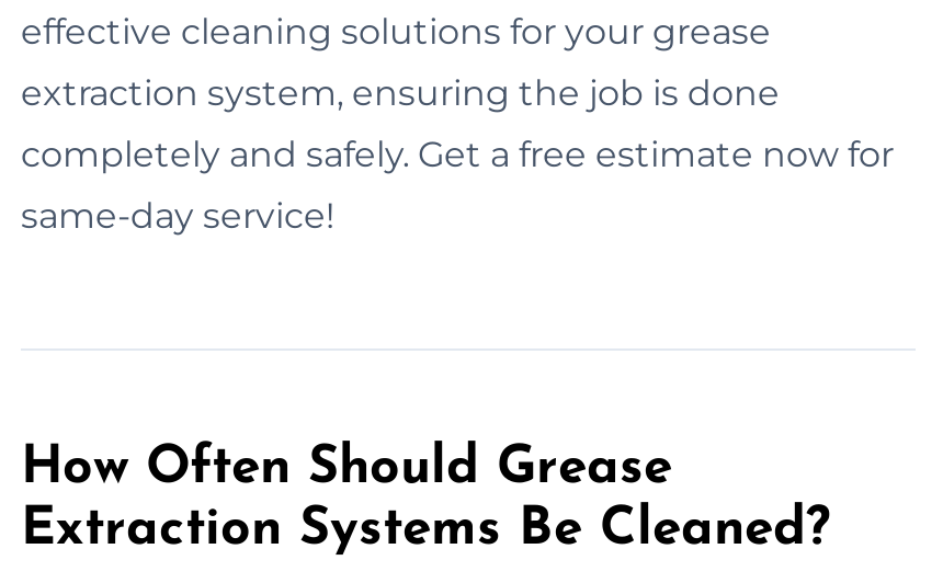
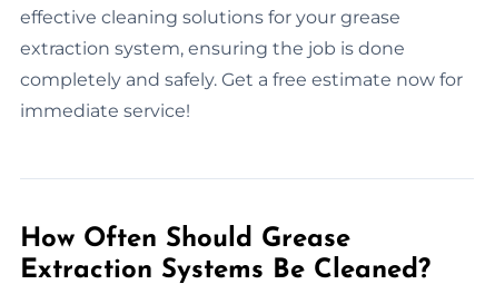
[21,194,334,236] same-day service! -> [20,100,190,121] immediate service!

